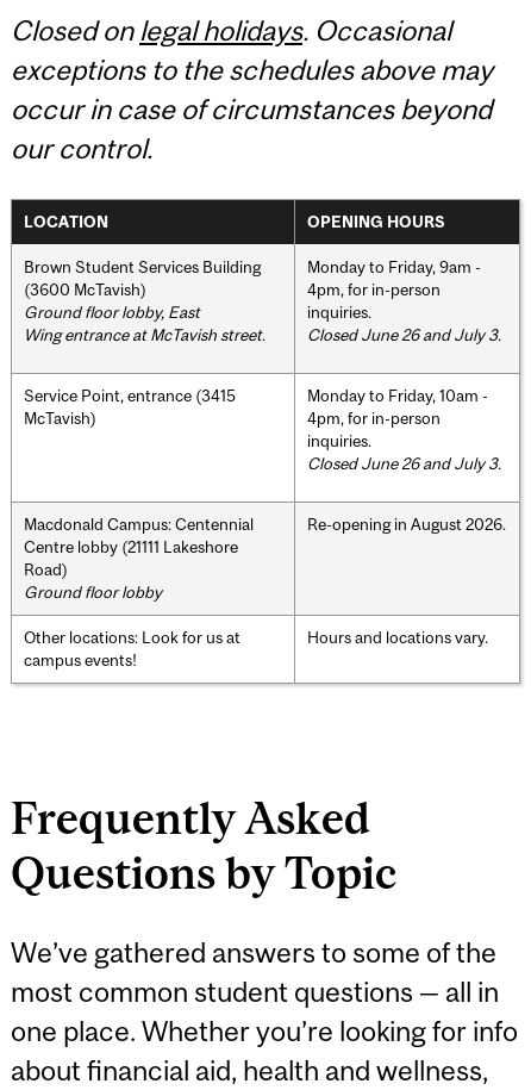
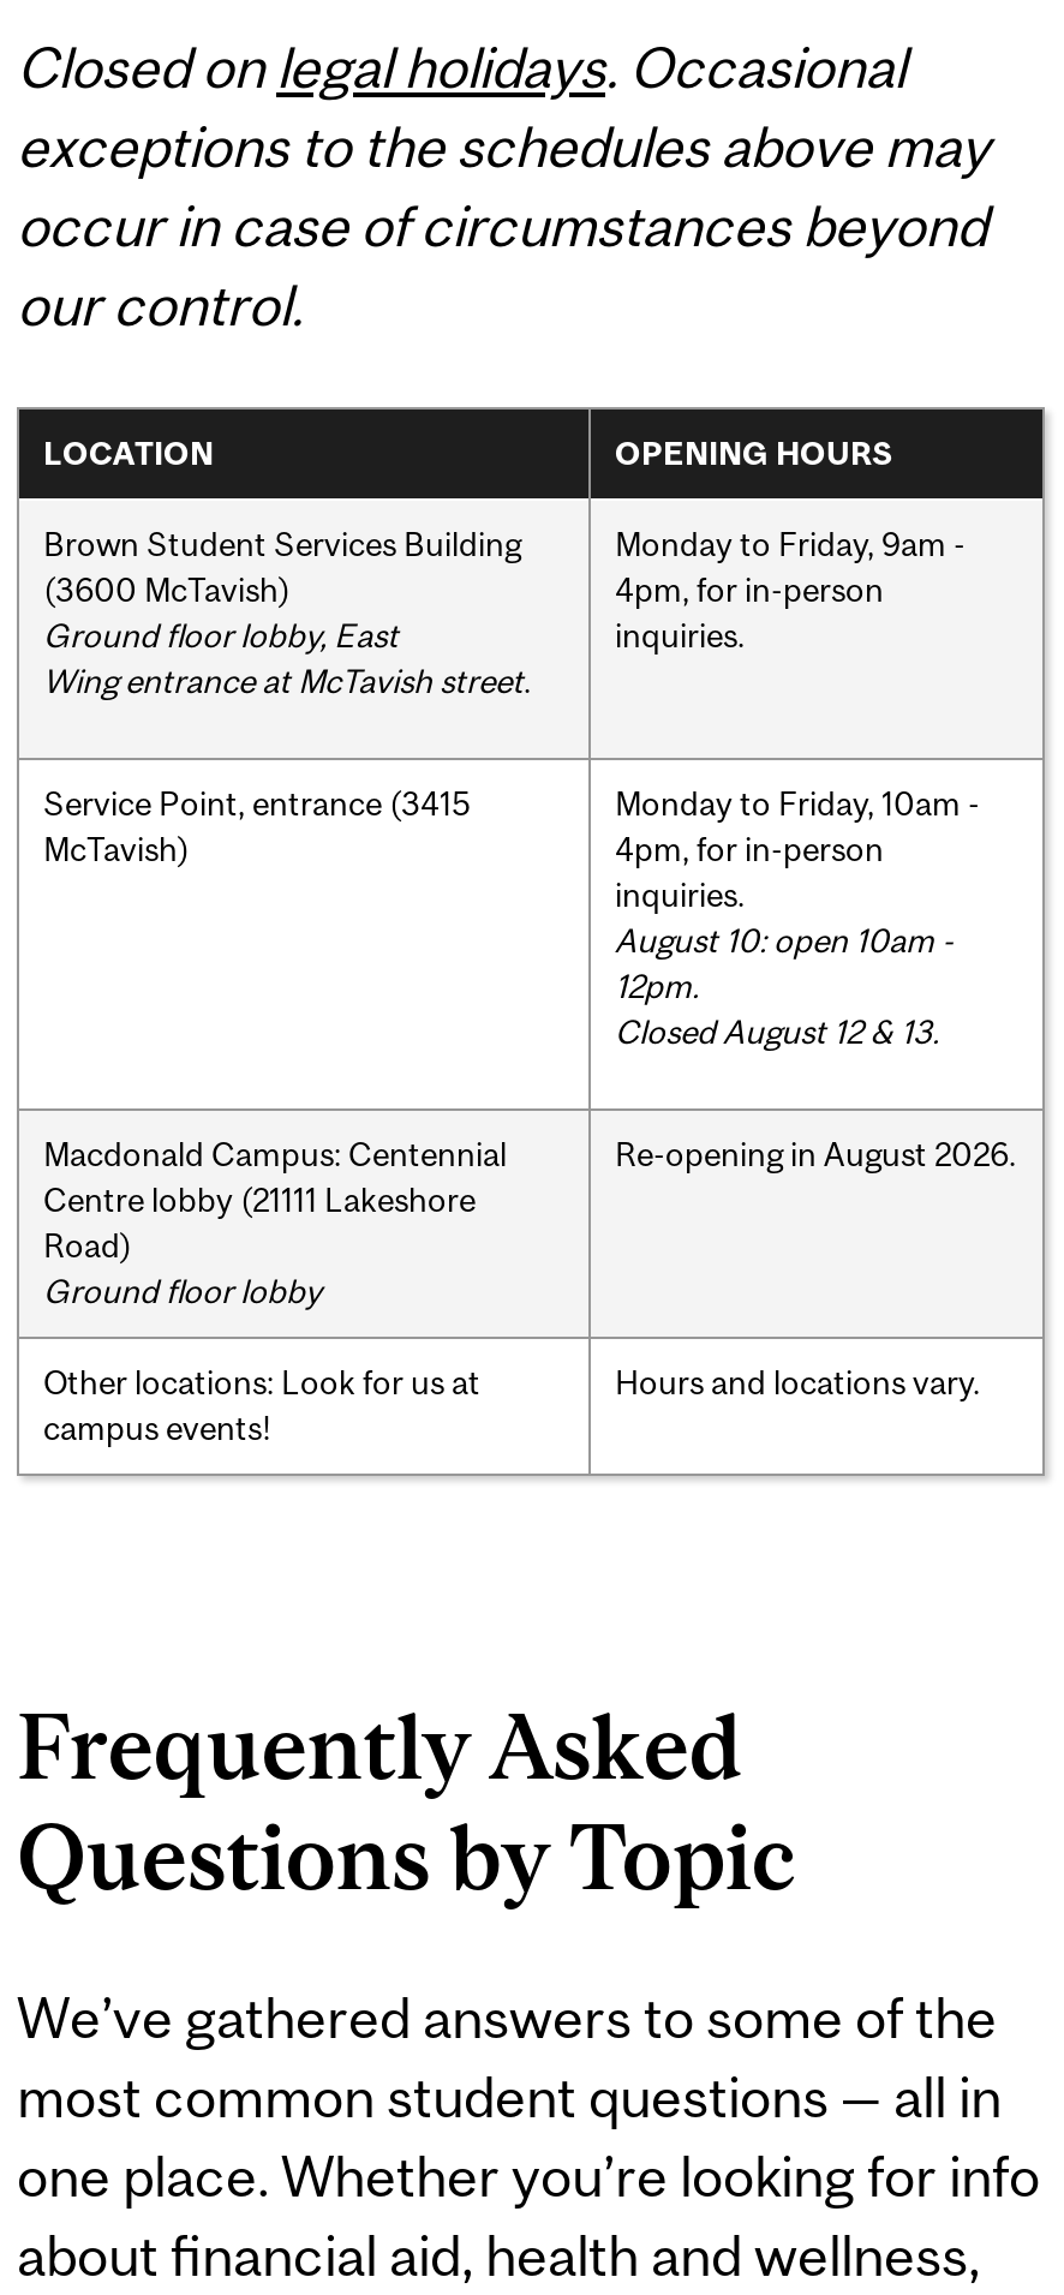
[307,325,501,344] Closed June 26 and July 3. -> none
[307,453,501,472] Closed June 26 and July 3. -> [615,920,954,1050] August 10: open 10am - | 12pm. | Closed August 12 & 13.

